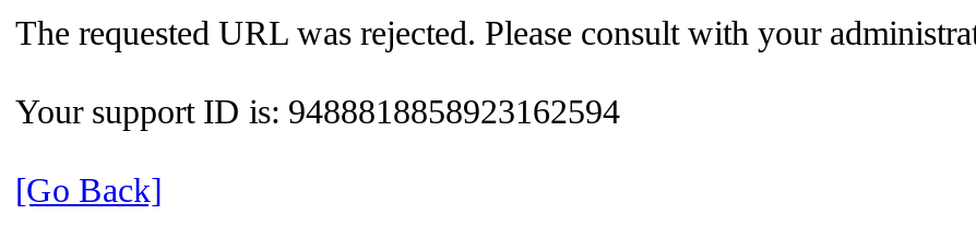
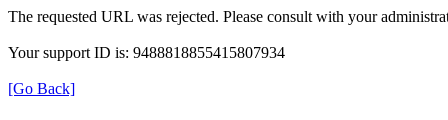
[15,93,620,130] Your support ID is: 9488818858923162594 -> [8,44,285,61] Your support ID is: 9488818855415807934

